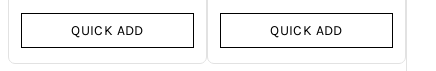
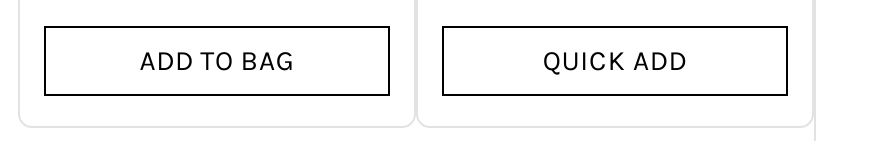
[71,22,144,39] QUICK ADD -> [140,44,294,78] ADD TO BAG

